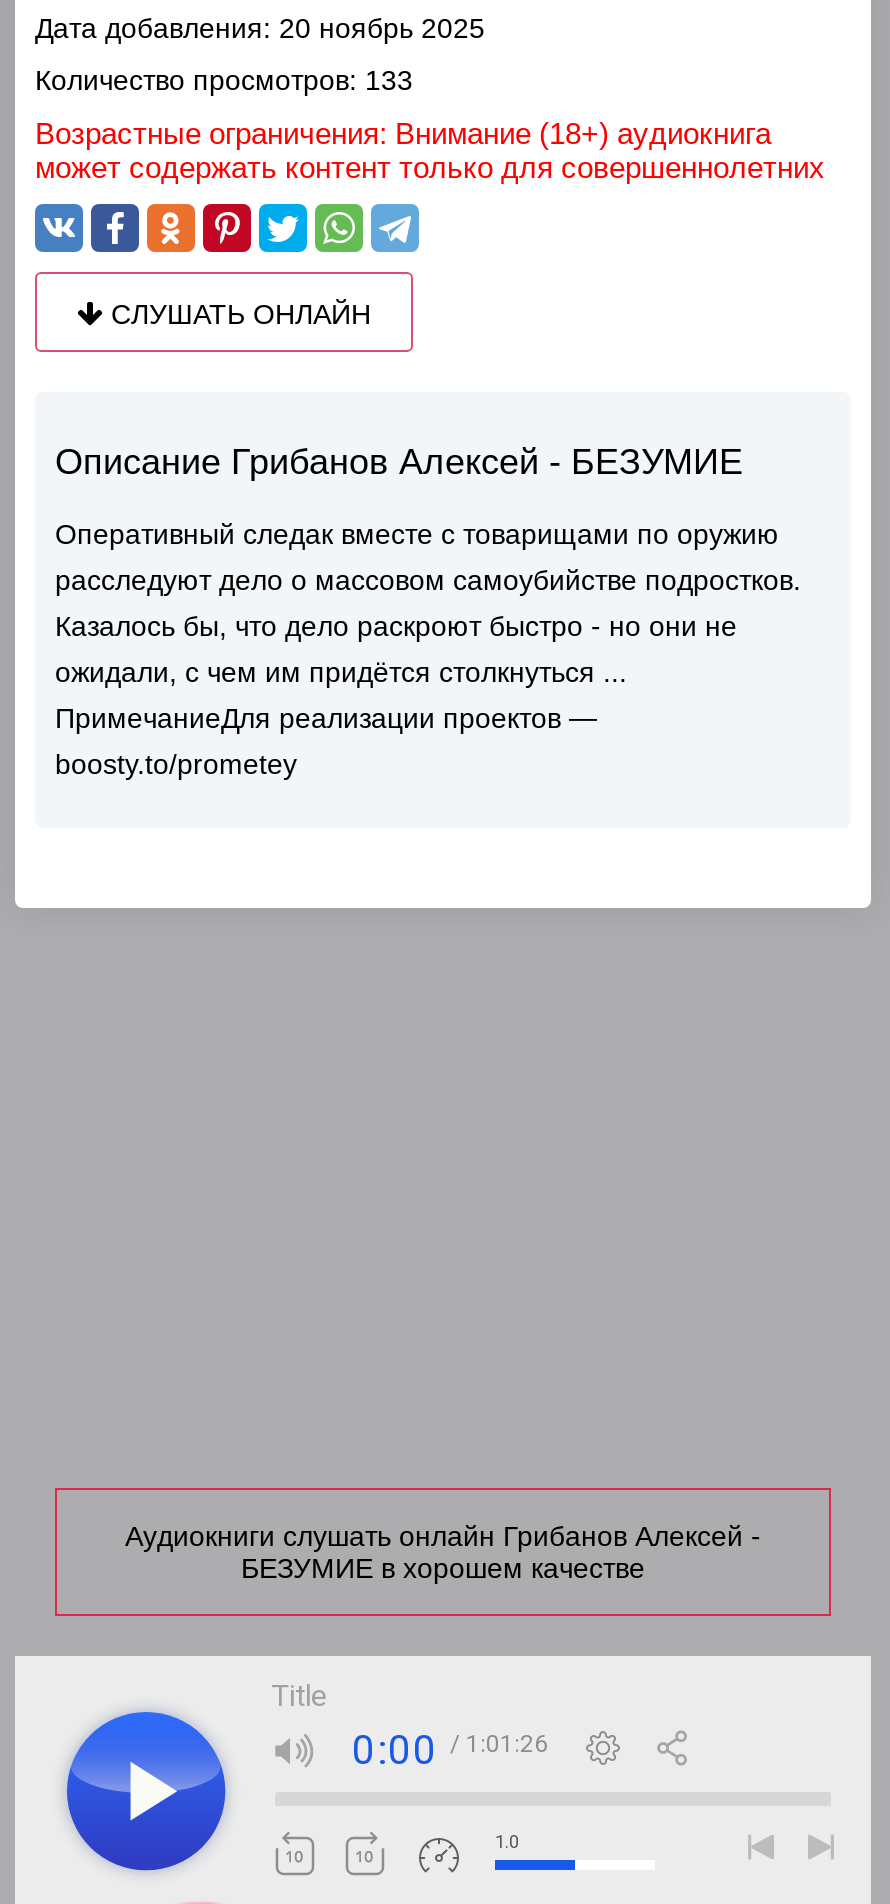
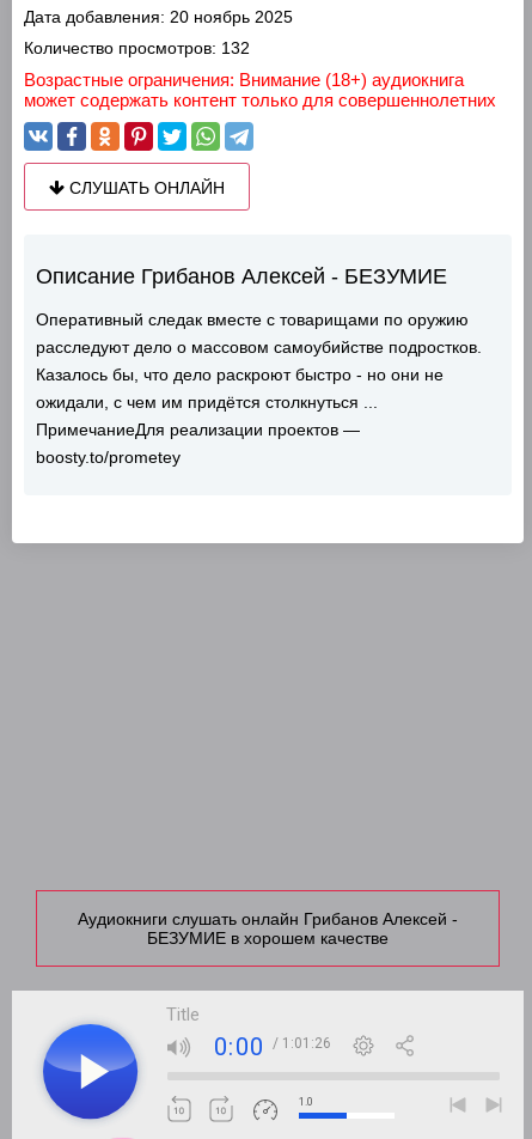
[35,64,413,96] Количество просмотров: 133 -> [24,38,250,57] Количество просмотров: 132

